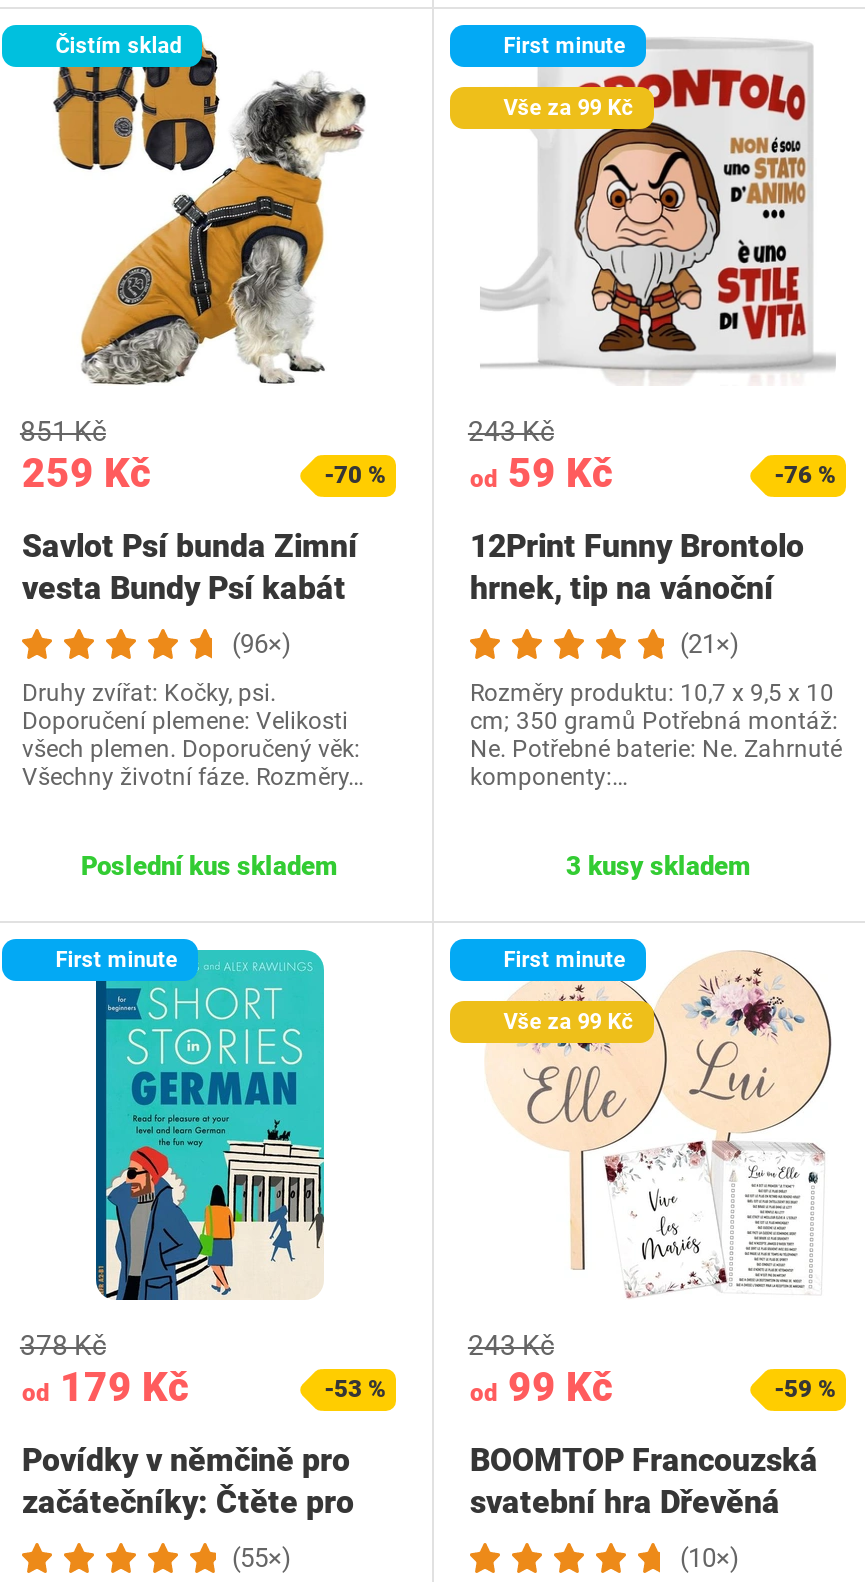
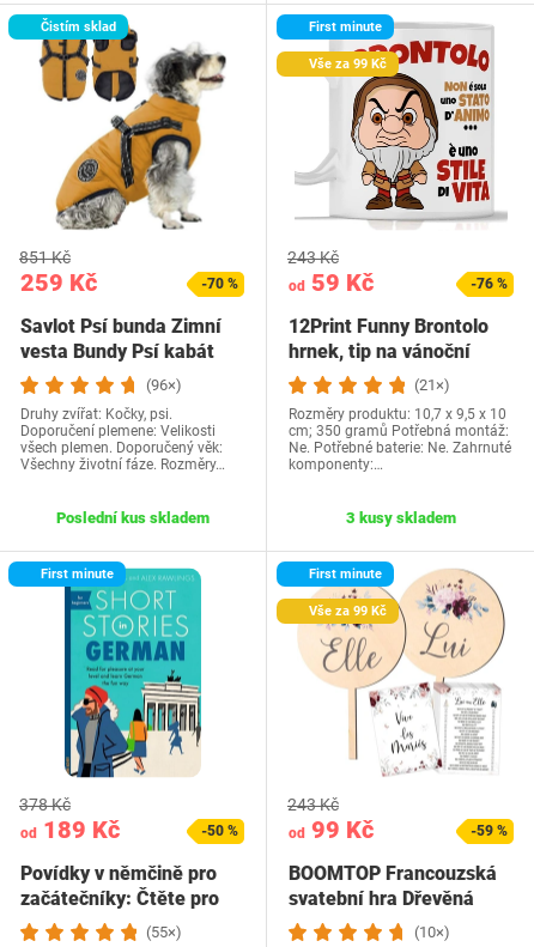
[22,1363,188,1411] od 179 Kč -> [20,815,120,844] od 189 Kč
[324,1375,386,1403] -53 % -> [201,822,238,839] -50 %

